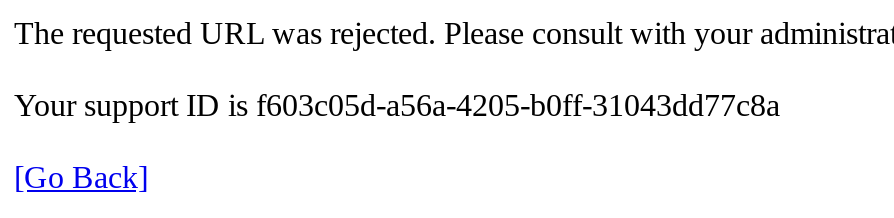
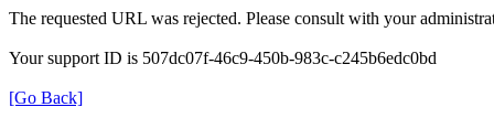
[14,88,780,122] Your support ID is f603c05d-a56a-4205-b0ff-31043dd77c8a -> [9,49,437,67] Your support ID is 507dc07f-46c9-450b-983c-c245b6edc0bd

